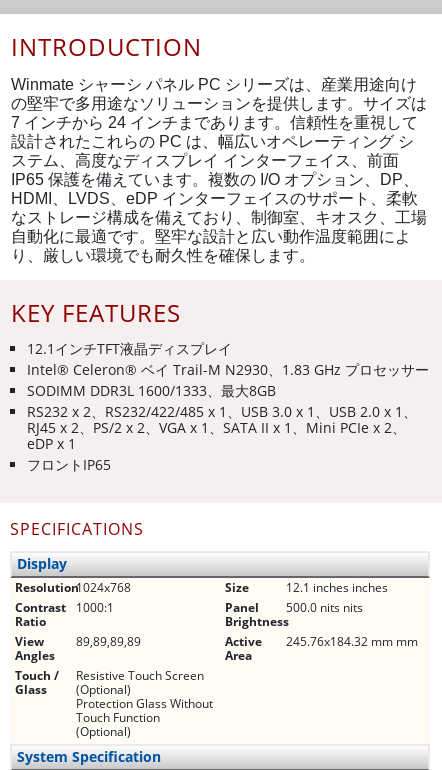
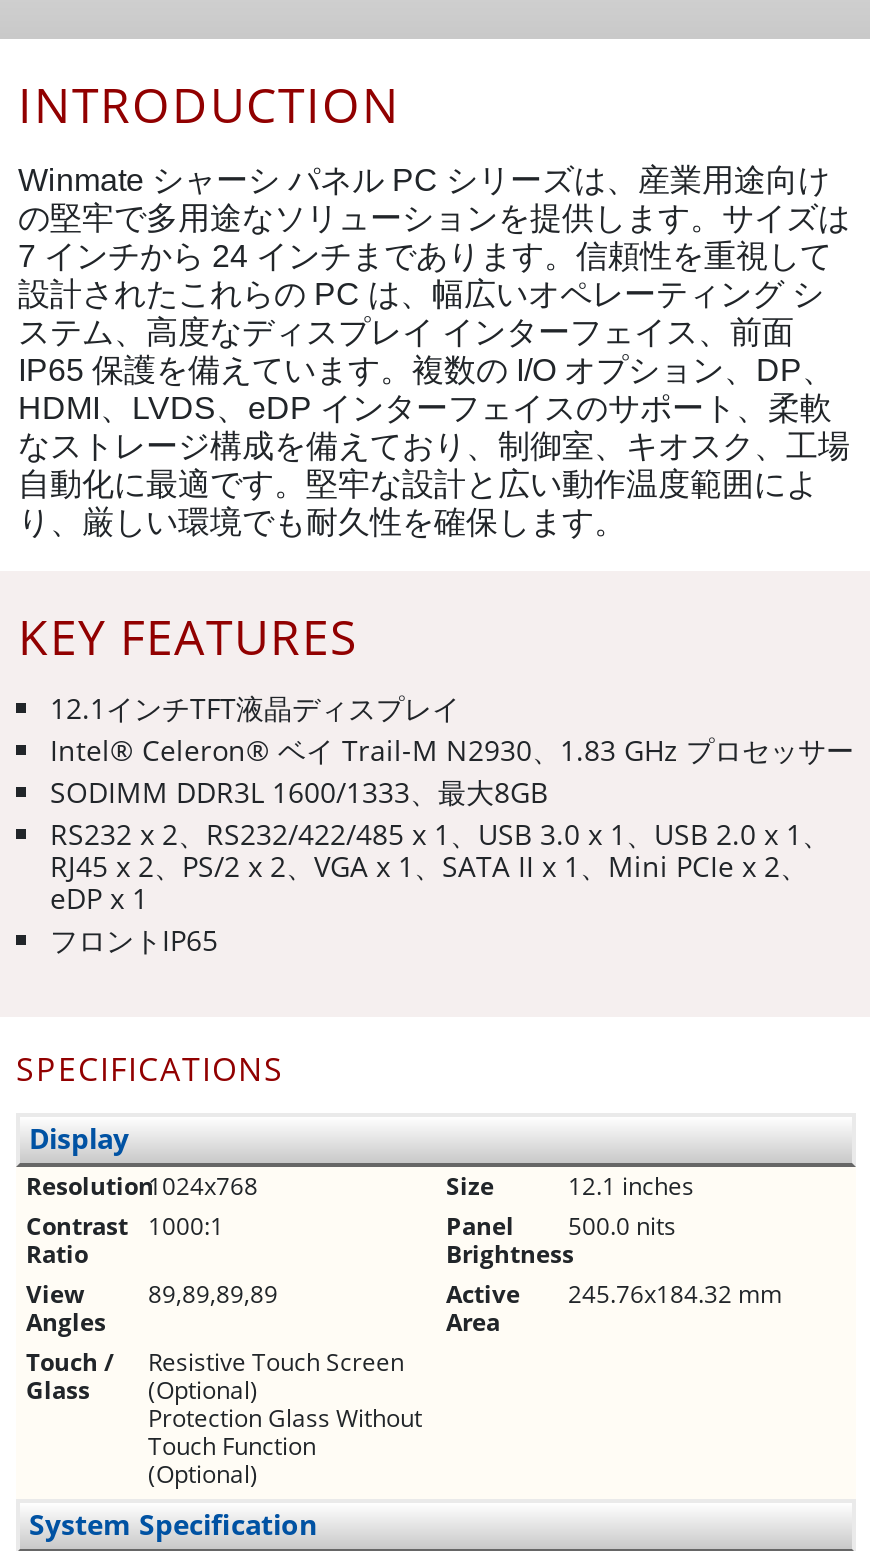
[286,579,388,596] 12.1 inches inches -> [568,1169,694,1203] 12.1 inches
[225,599,363,616] Panel 500.0 nits nits -> [446,1209,676,1243] Panel 500.0 nits
[225,633,418,650] Active 245.76x184.32 mm mm -> [446,1277,782,1311] Active 245.76x184.32 mm

